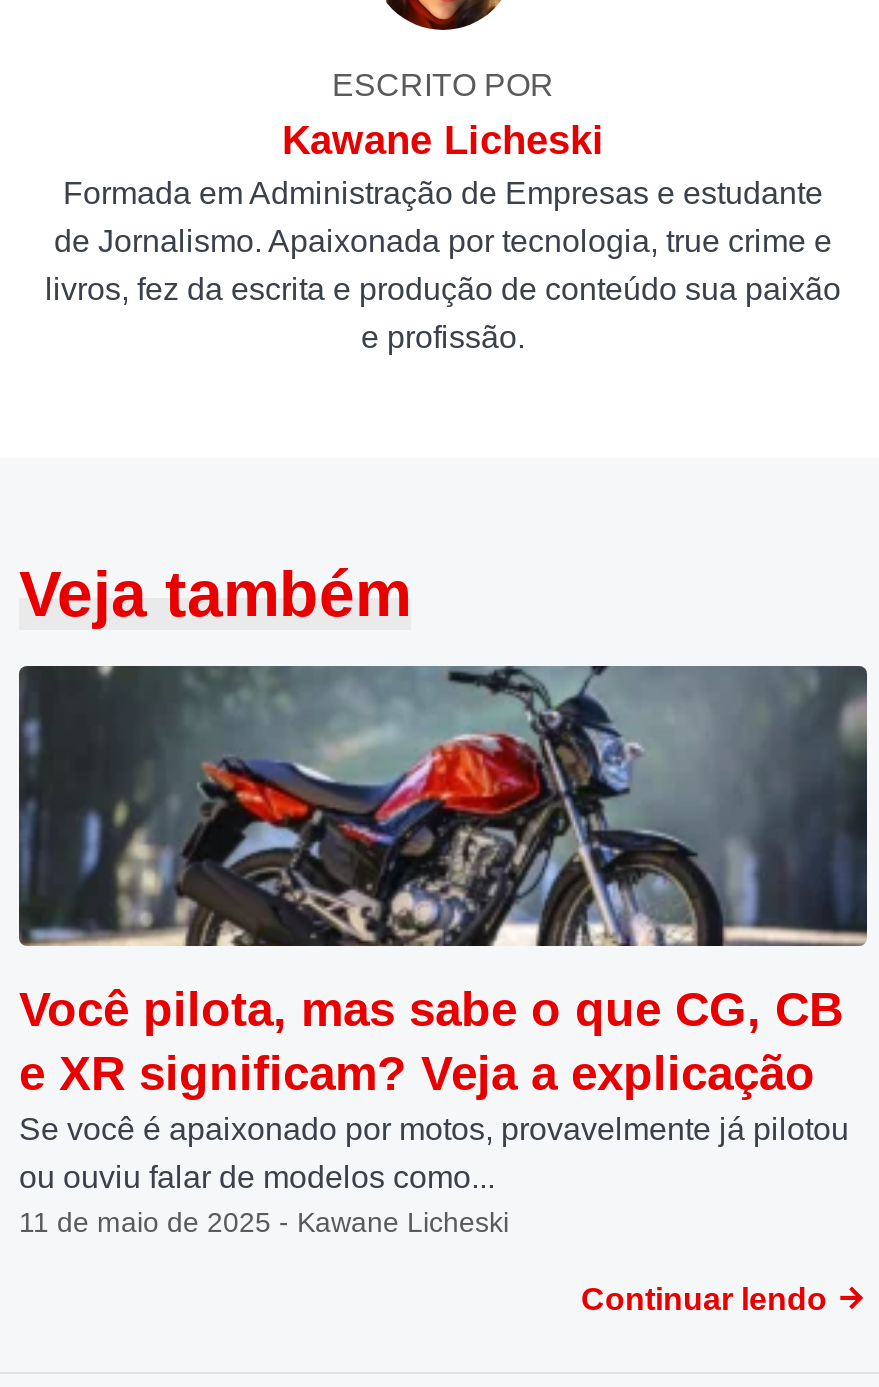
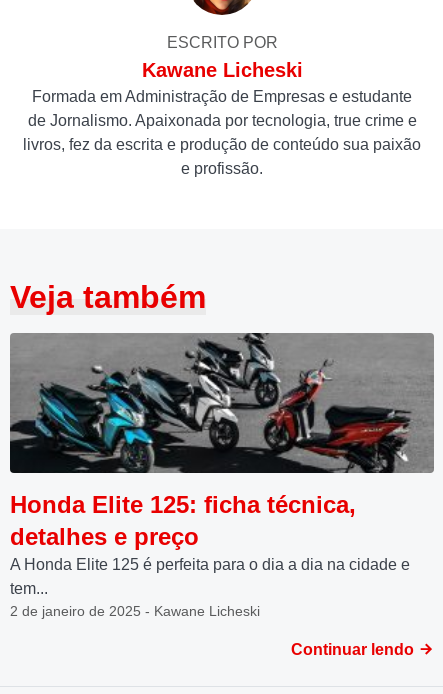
[19,666,867,1237] [image] | Você pilota, mas sabe o que CG, CB | e XR significam? Veja a explicação | Se você é apaixonado por motos, provavelmente já pilotou | ou ouviu falar de modelos como... | 11 de maio de 2025 - Kawane Licheski -> [10,333,434,618] [image] | Honda Elite 125: ficha técnica, | detalhes e preço | A Honda Elite 125 é perfeita para o dia a dia na cidade e | tem... | 2 de janeiro de 2025 - Kawane Licheski

